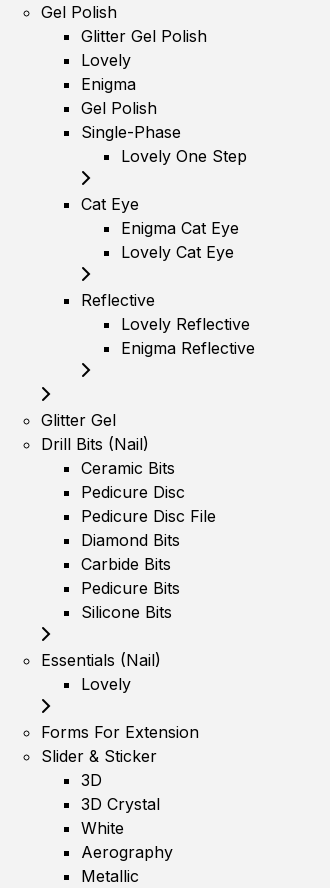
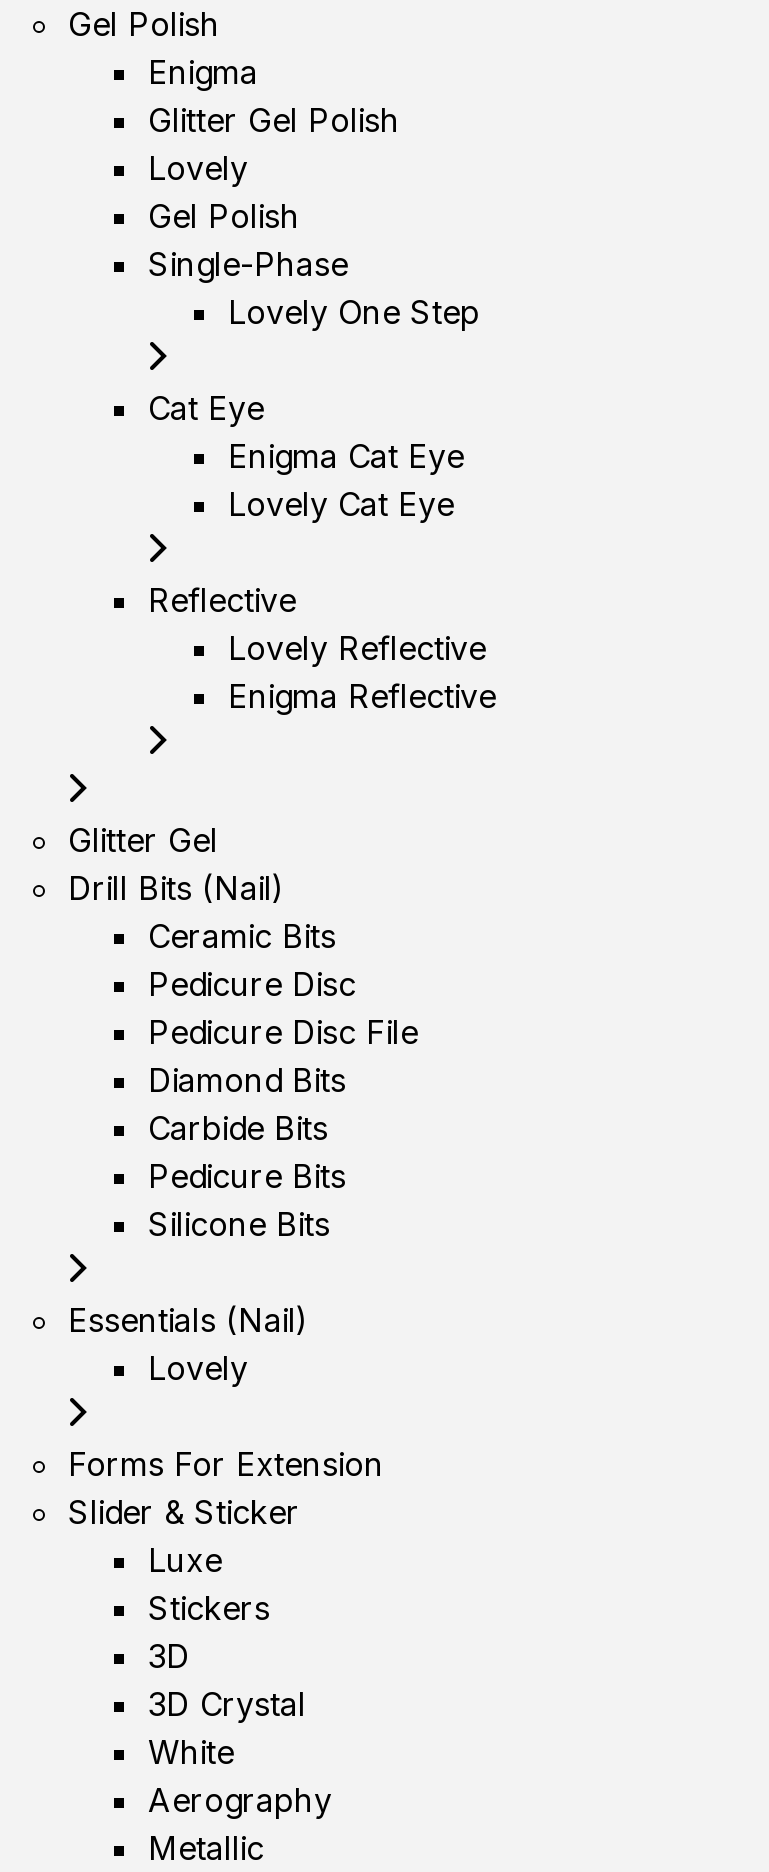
moved [81,74,136,94] -> [148,52,258,92]: Enigma
none -> [148,1540,270,1628] Luxe | Stickers

